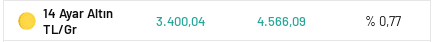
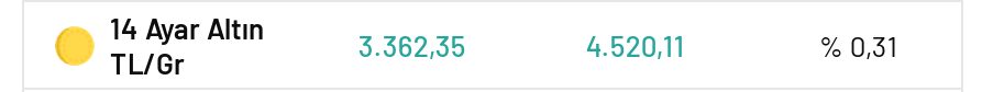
[156,12,205,28] 3.400,04 -> [358,27,466,62] 3.362,35
[257,12,306,28] 4.566,09 -> [586,27,685,62] 4.520,11
[365,12,401,28] % 0,77 -> [819,27,898,62] % 0,31

